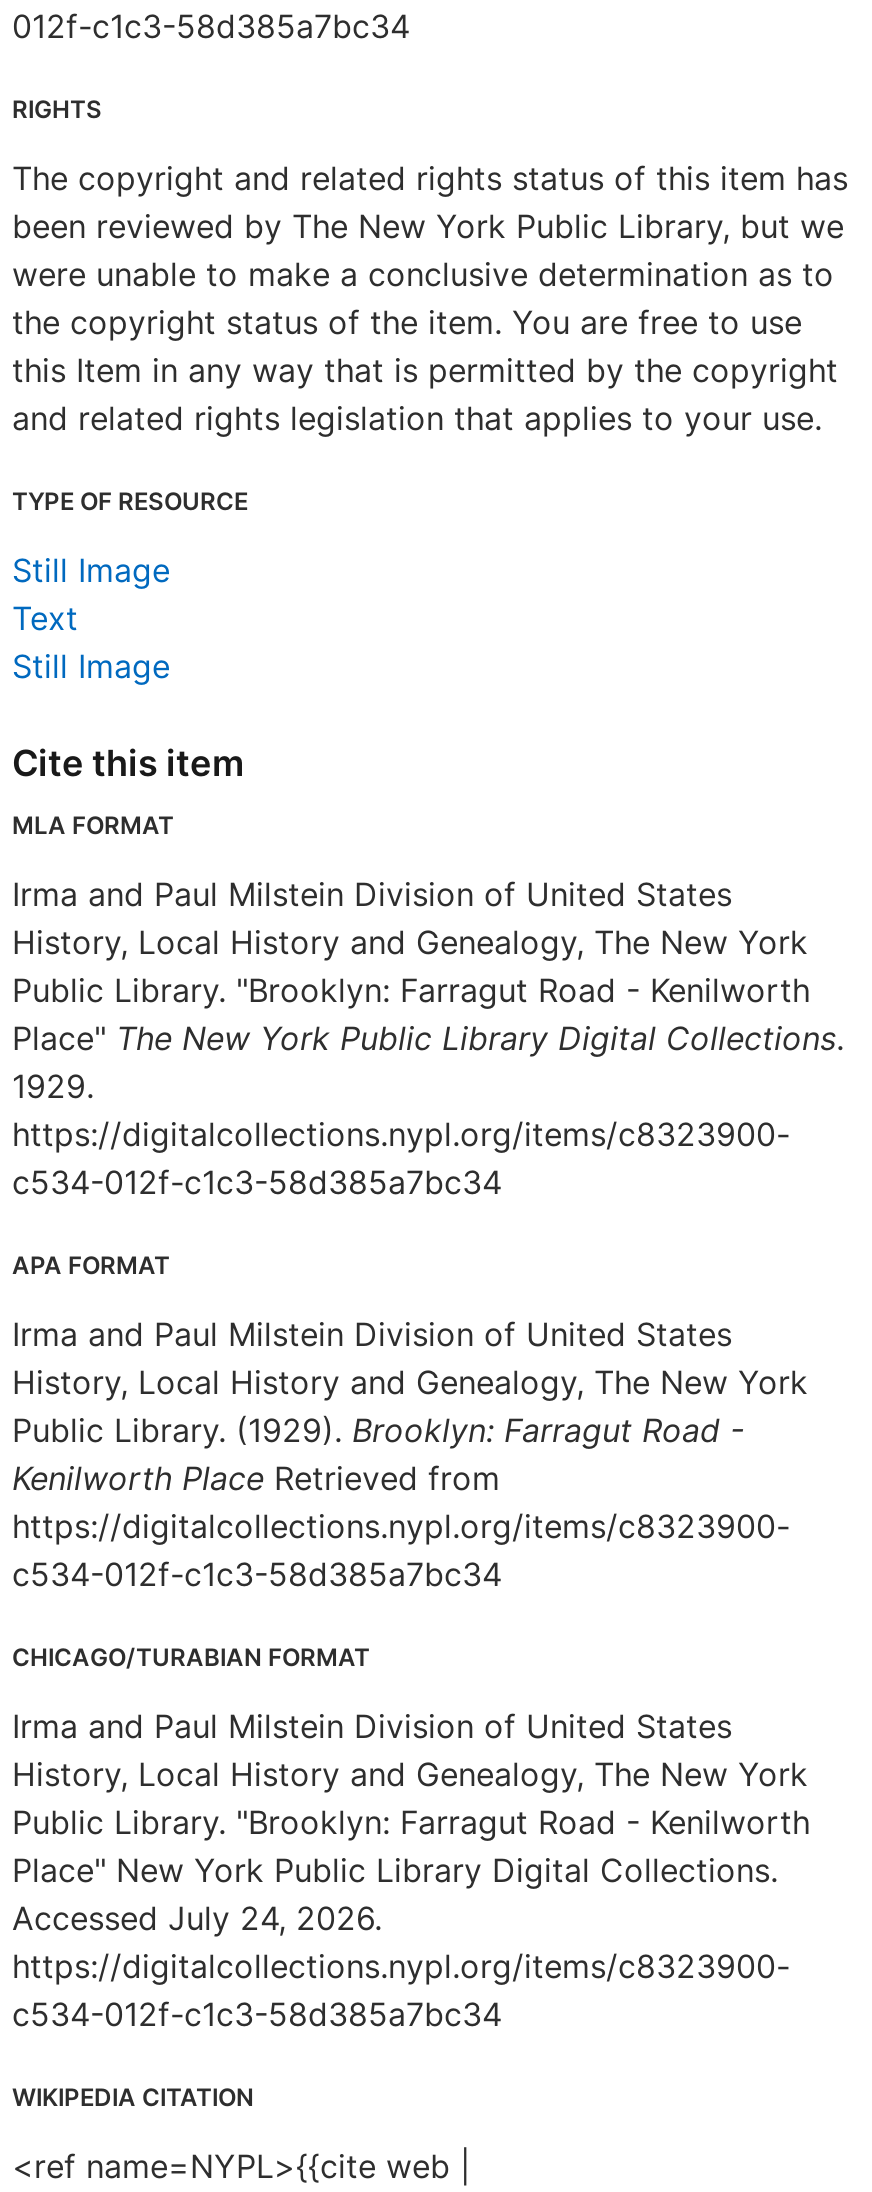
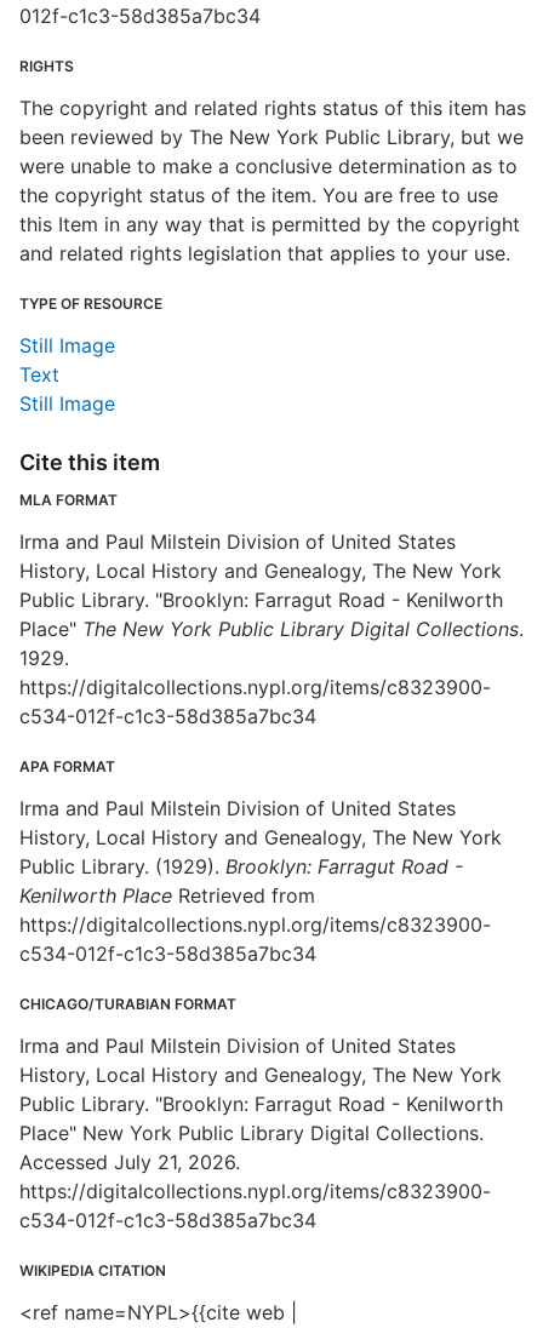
[12,1898,382,1938] Accessed July 24, 2026. -> [19,1150,240,1174] Accessed July 21, 2026.

